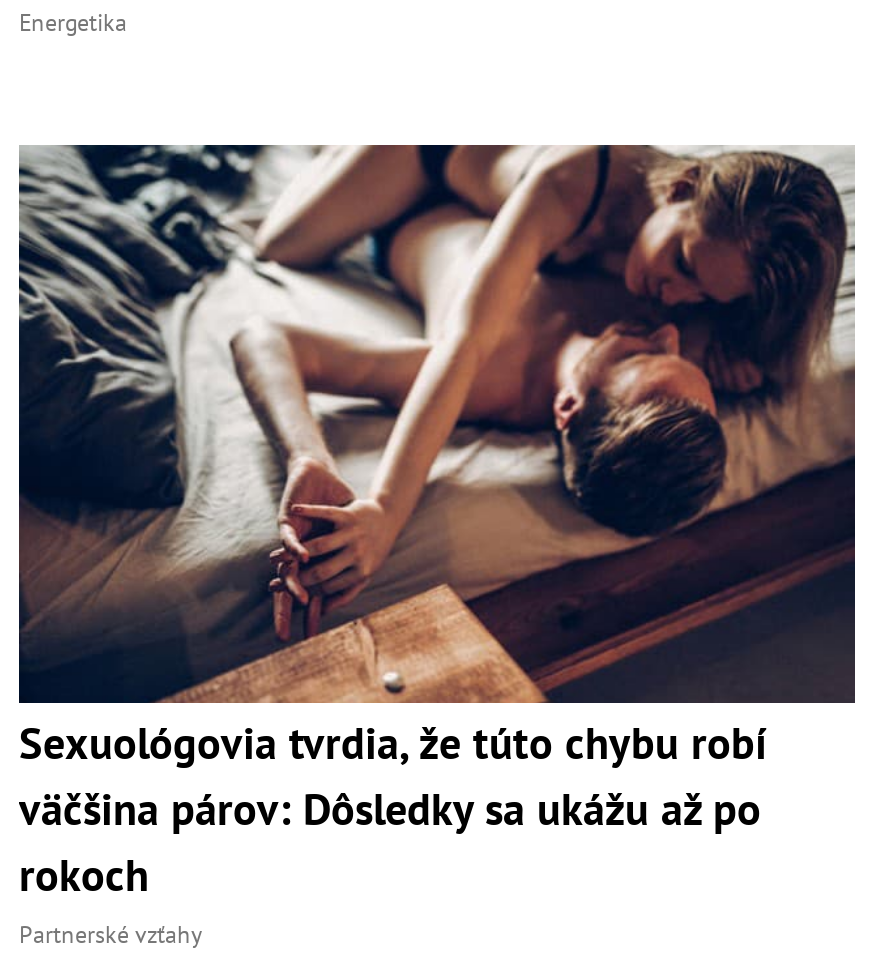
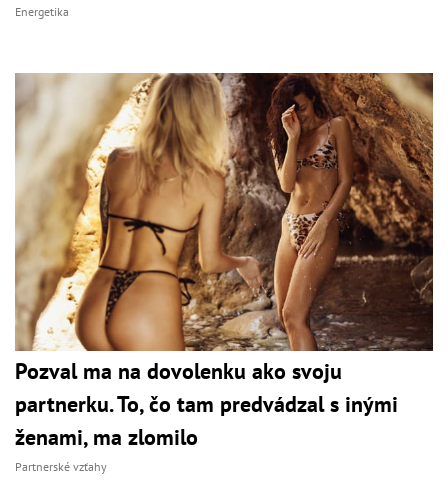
[17,142,855,902] [image] | Sexuológovia tvrdia, že túto chybu robí | väčšina párov: Dôsledky sa ukážu až po | rokoch -> [14,72,433,451] [image] | Pozval ma na dovolenku ako svoju | partnerku. To, čo tam predvádzal s inými | ženami, ma zlomilo

